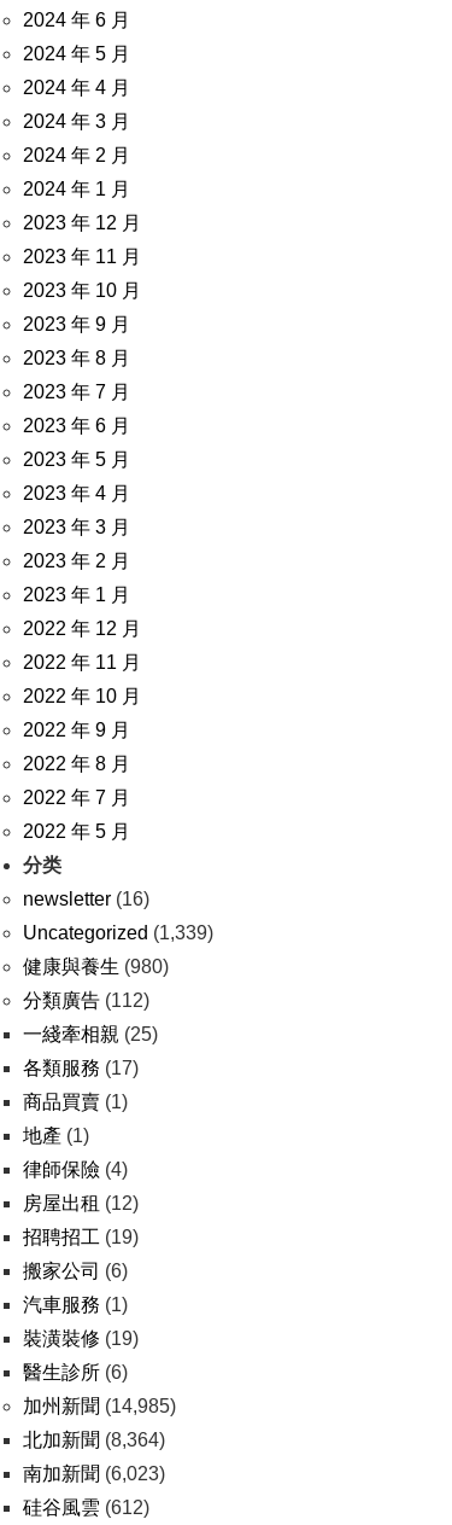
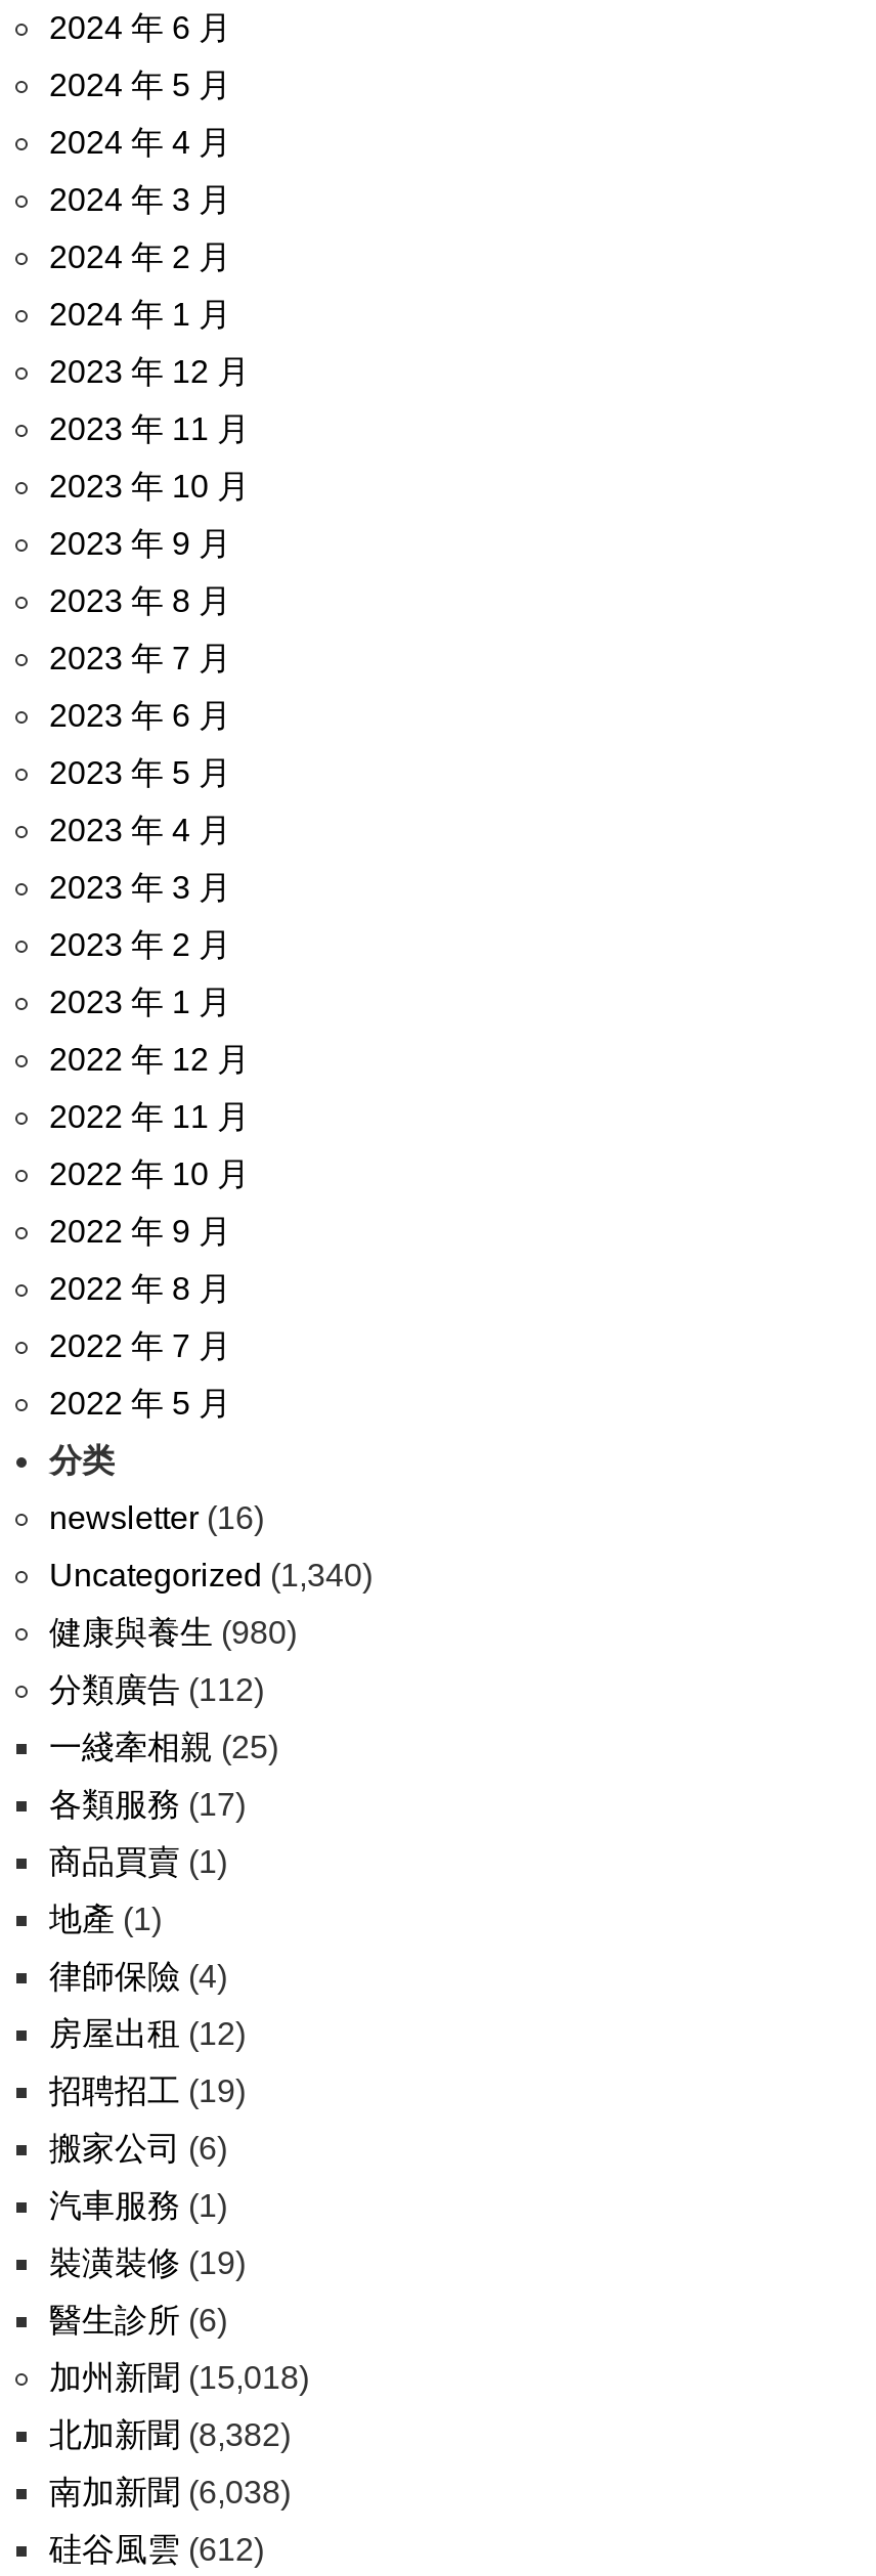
[23,922,213,943] Uncategorized (1,339) -> [49,1558,373,1592] Uncategorized (1,340)
[23,1396,176,1416] 加州新聞(14,985) -> [49,2360,309,2395] 加州新聞(15,018)
[23,1430,165,1450] 北加新聞(8,364) -> [49,2417,291,2452] 北加新聞(8,382)
[23,1463,165,1484] 南加新聞(6,023) -> [49,2475,291,2509] 南加新聞(6,038)

